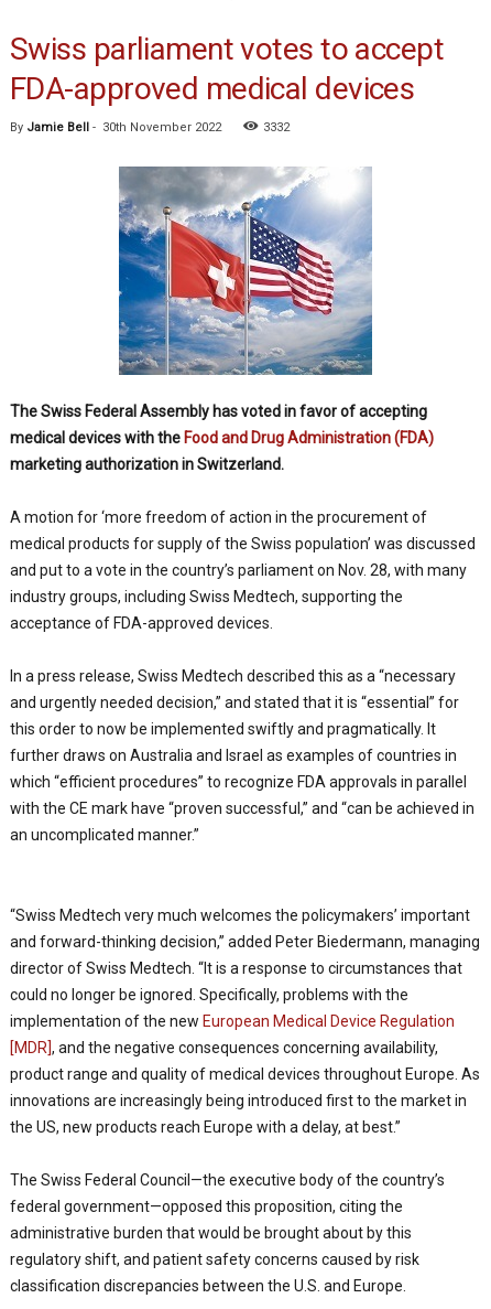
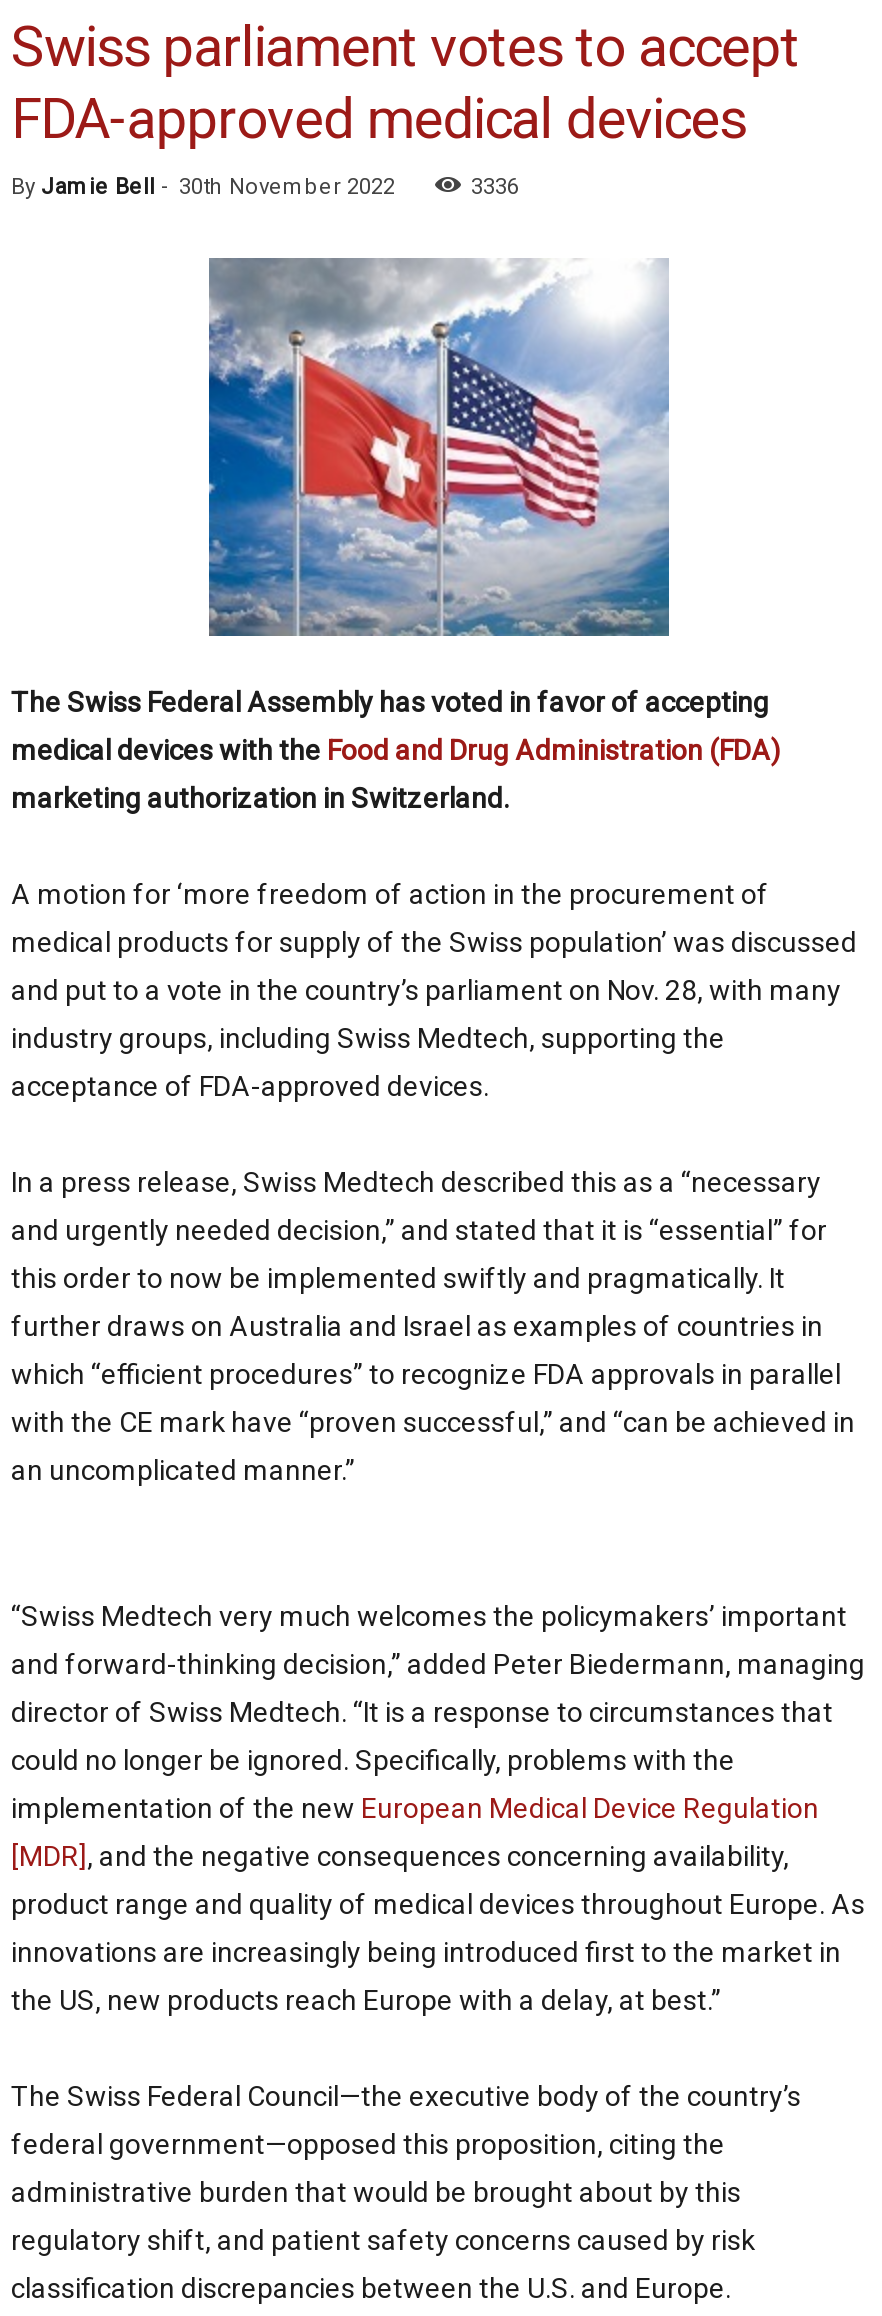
[263,120,290,135] 3332 -> [471,174,519,200] 3336

